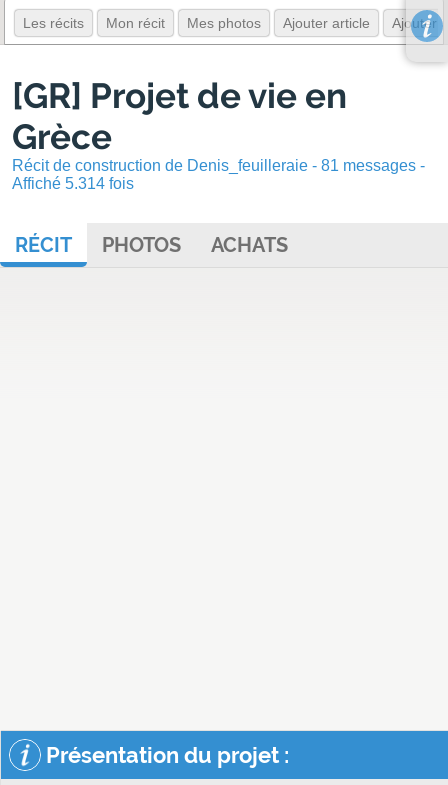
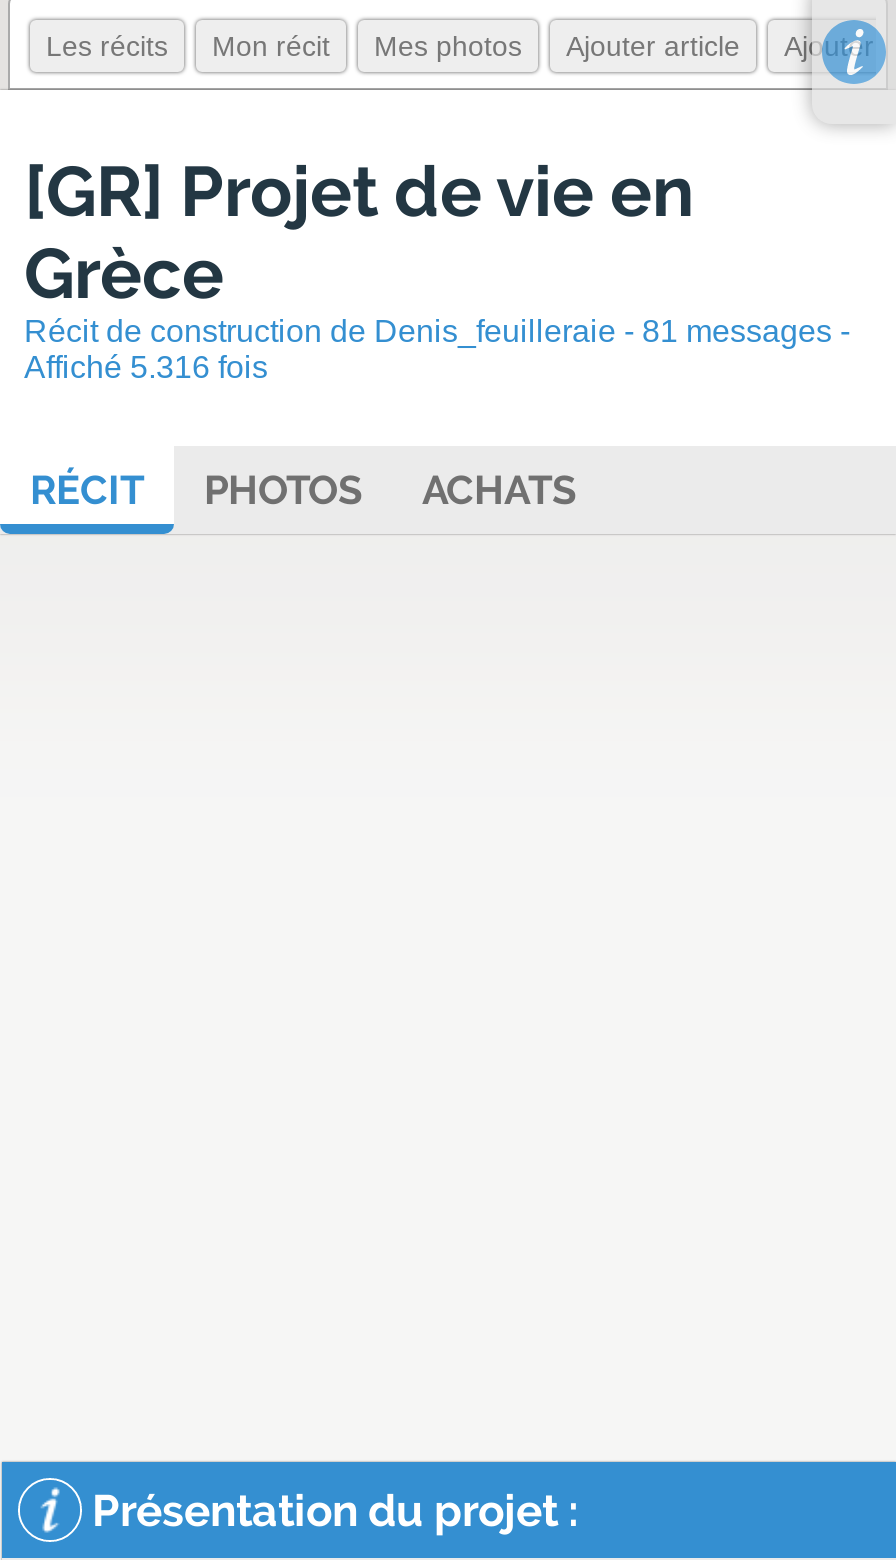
[12,175,134,192] Affiché 5.314 fois -> [24,351,268,385] Affiché 5.316 fois

